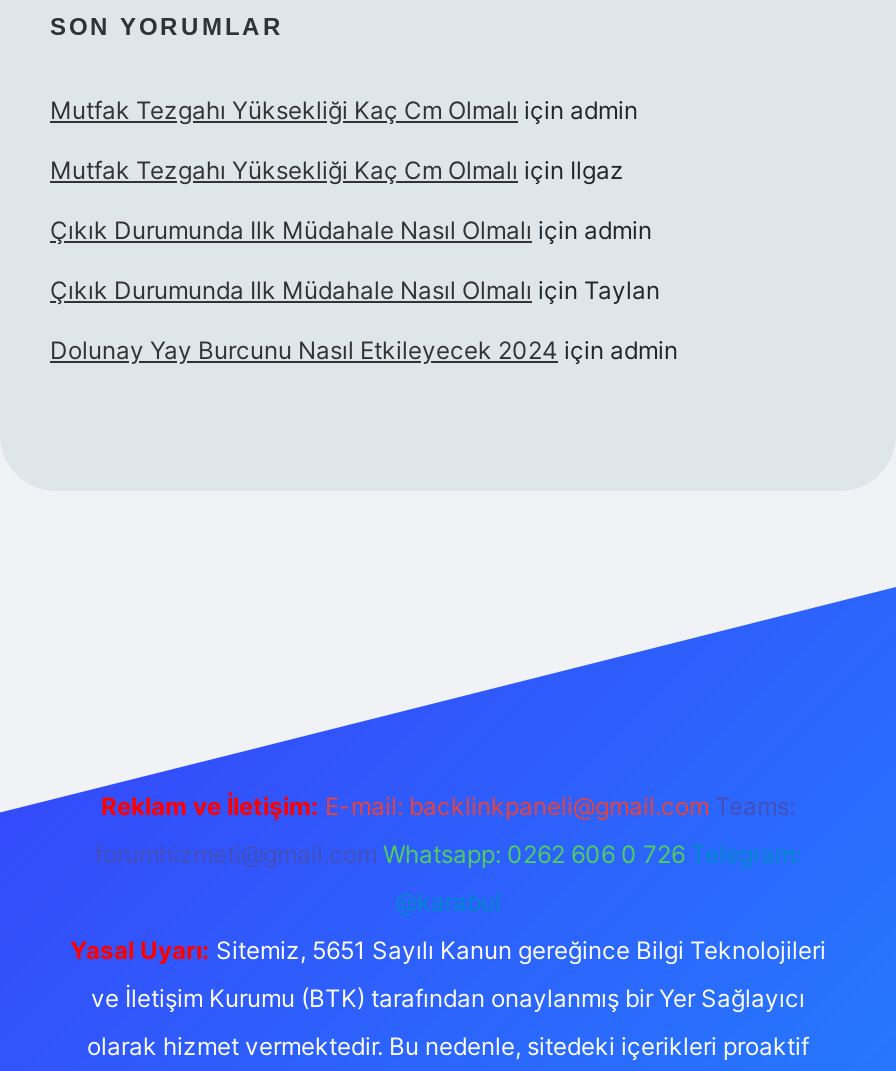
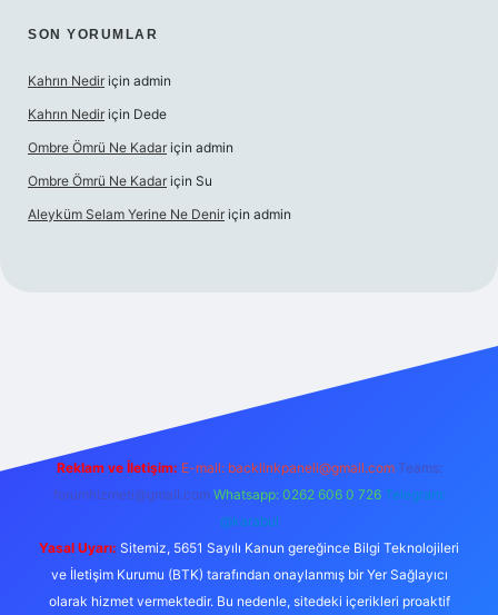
[50,95,638,125] Mutfak Tezgahı Yüksekliği Kaç Cm Olmalı için admin -> [28,72,171,89] Kahrın Nedir için admin
[50,155,624,185] Mutfak Tezgahı Yüksekliği Kaç Cm Olmalı için Ilgaz -> [28,106,167,122] Kahrın Nedir için Dede
[50,215,652,245] Çıkık Durumunda Ilk Müdahale Nasıl Olmalı için admin -> [28,139,233,156] Ombre Ömrü Ne Kadar için admin
[50,275,660,305] Çıkık Durumunda Ilk Müdahale Nasıl Olmalı için Taylan -> [28,172,212,189] Ombre Ömrü Ne Kadar için Su
[50,335,678,365] Dolunay Yay Burcunu Nasıl Etkileyecek 2024 için admin -> [28,206,291,222] Aleyküm Selam Yerine Ne Denir için admin

